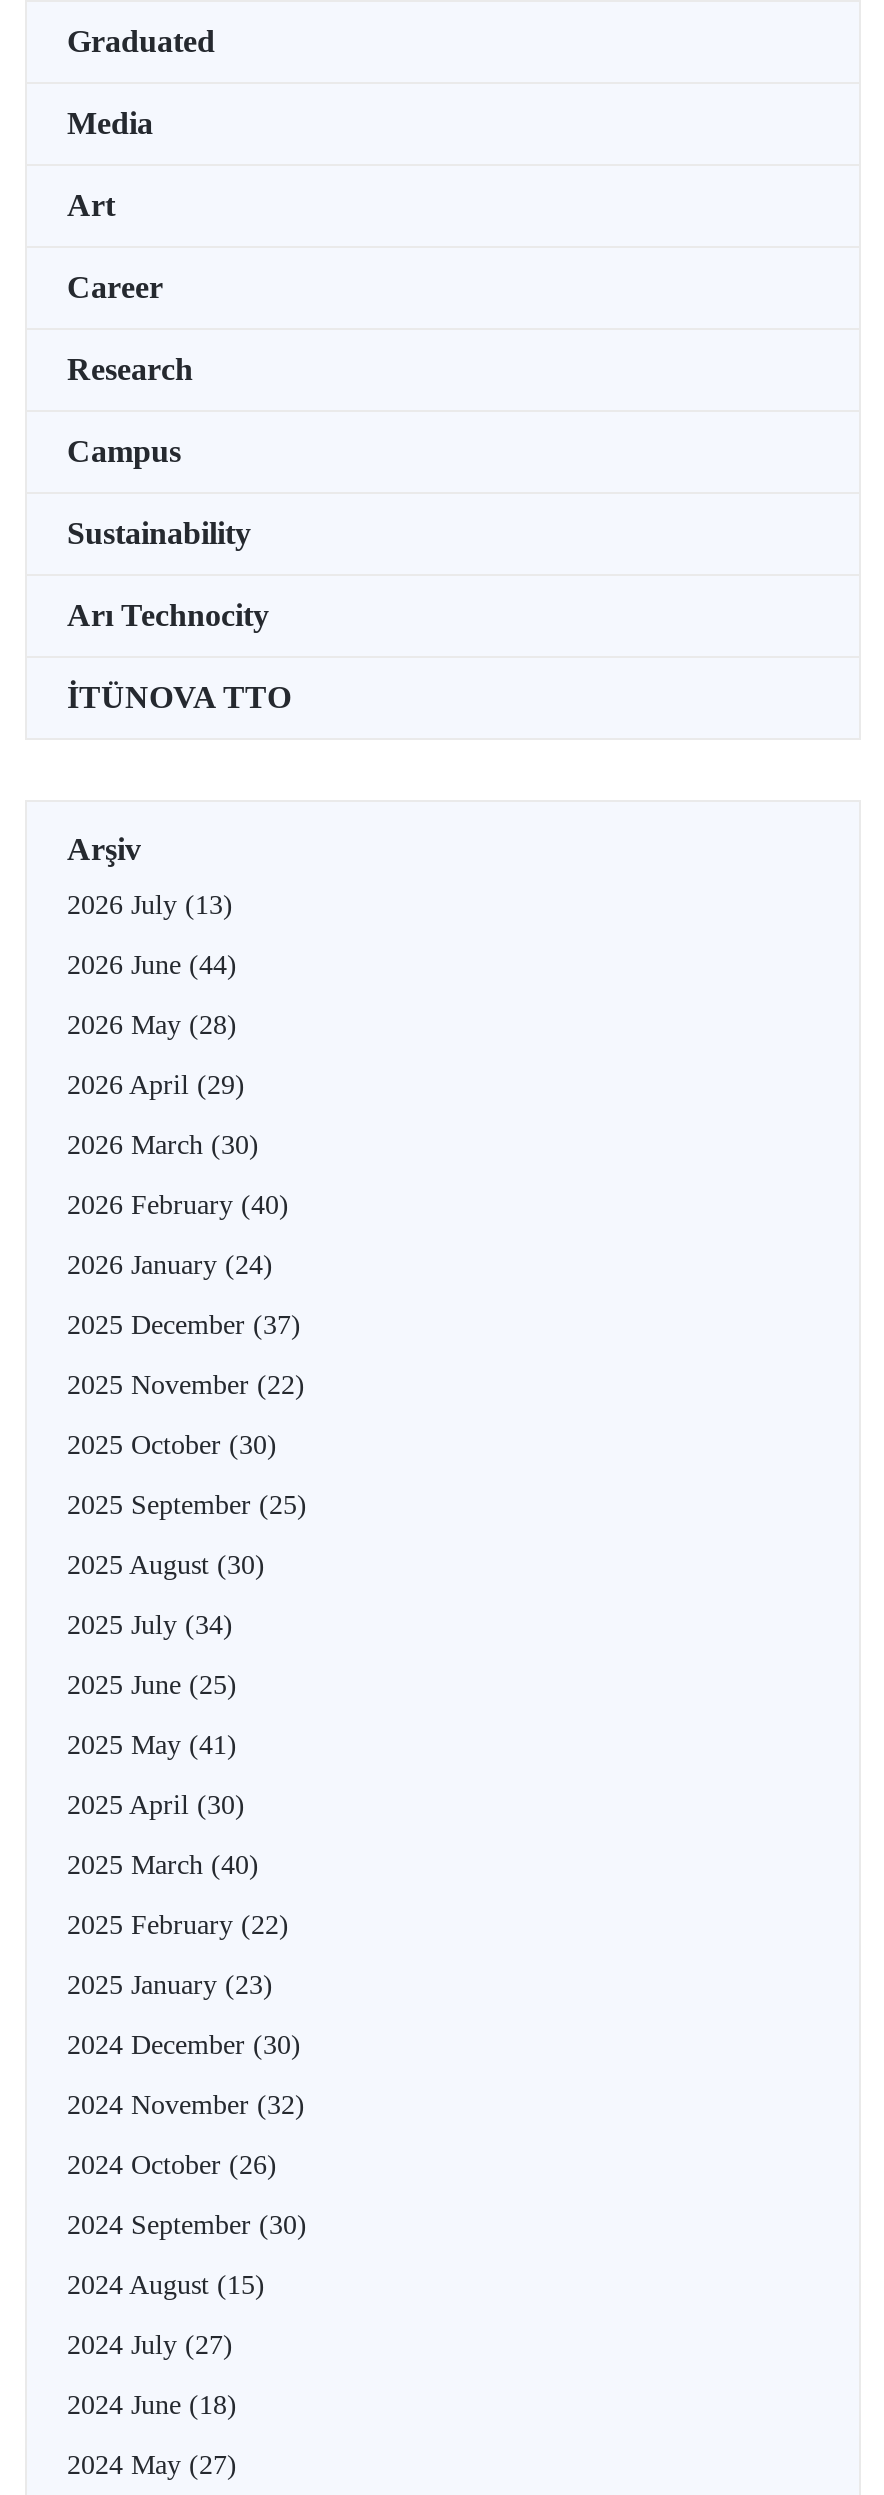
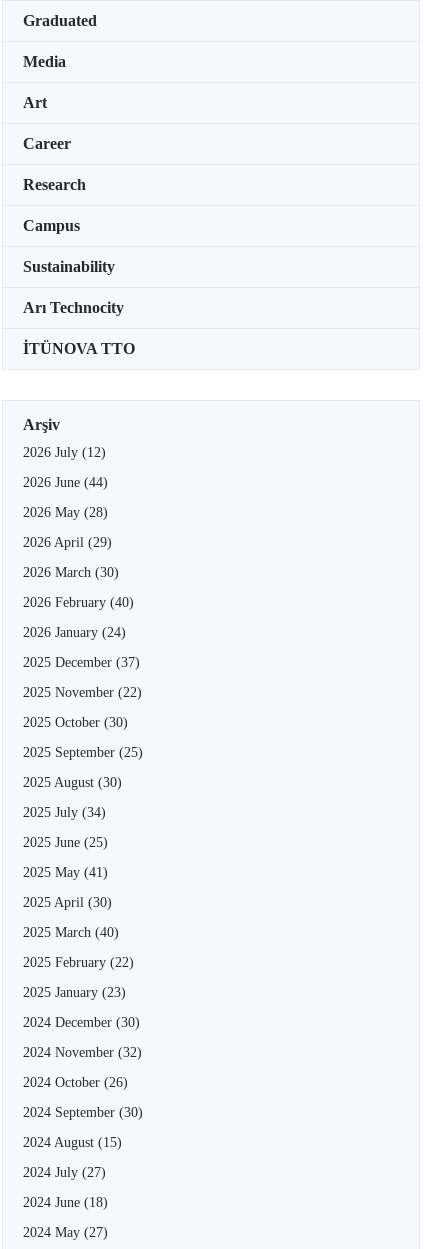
[67,890,233,920] 2026 July (13) -> [23,445,106,460] 2026 July (12)

